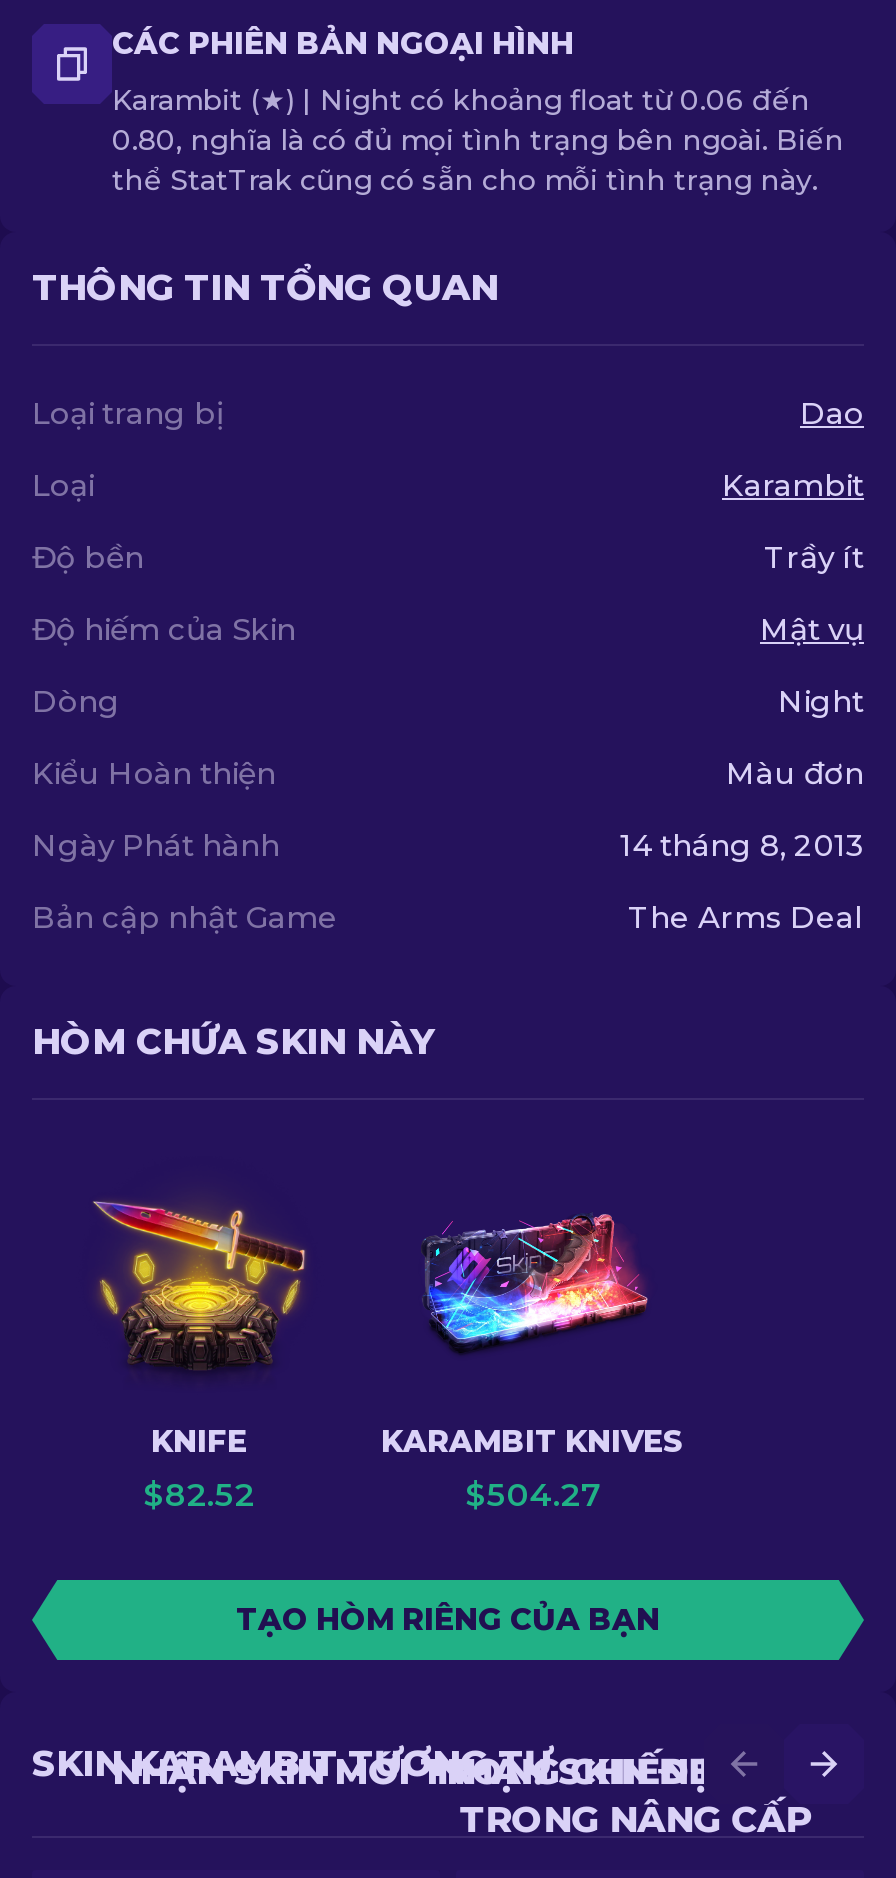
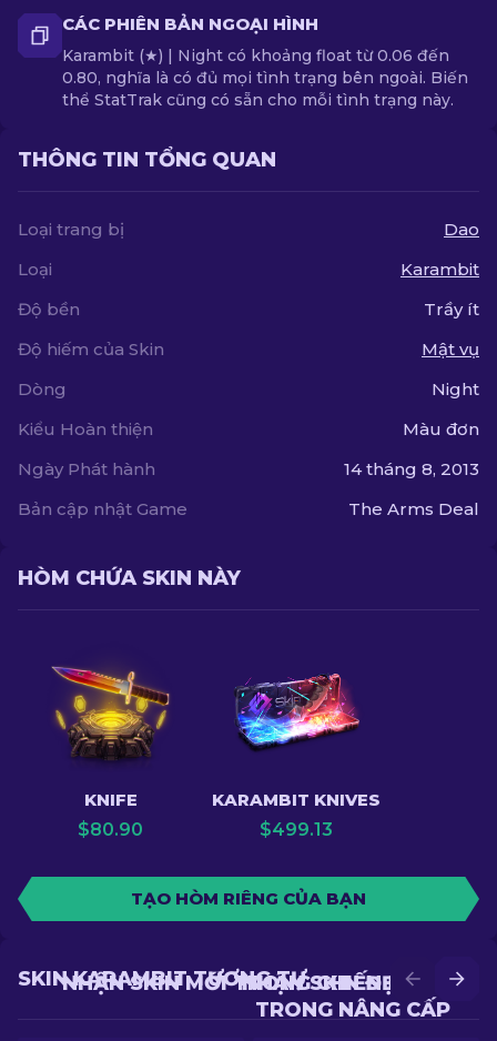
[143,1476,255,1514] $82.52 -> [78,819,143,840] $80.90
[465,1476,601,1514] $504.27 -> [259,819,332,840] $499.13

